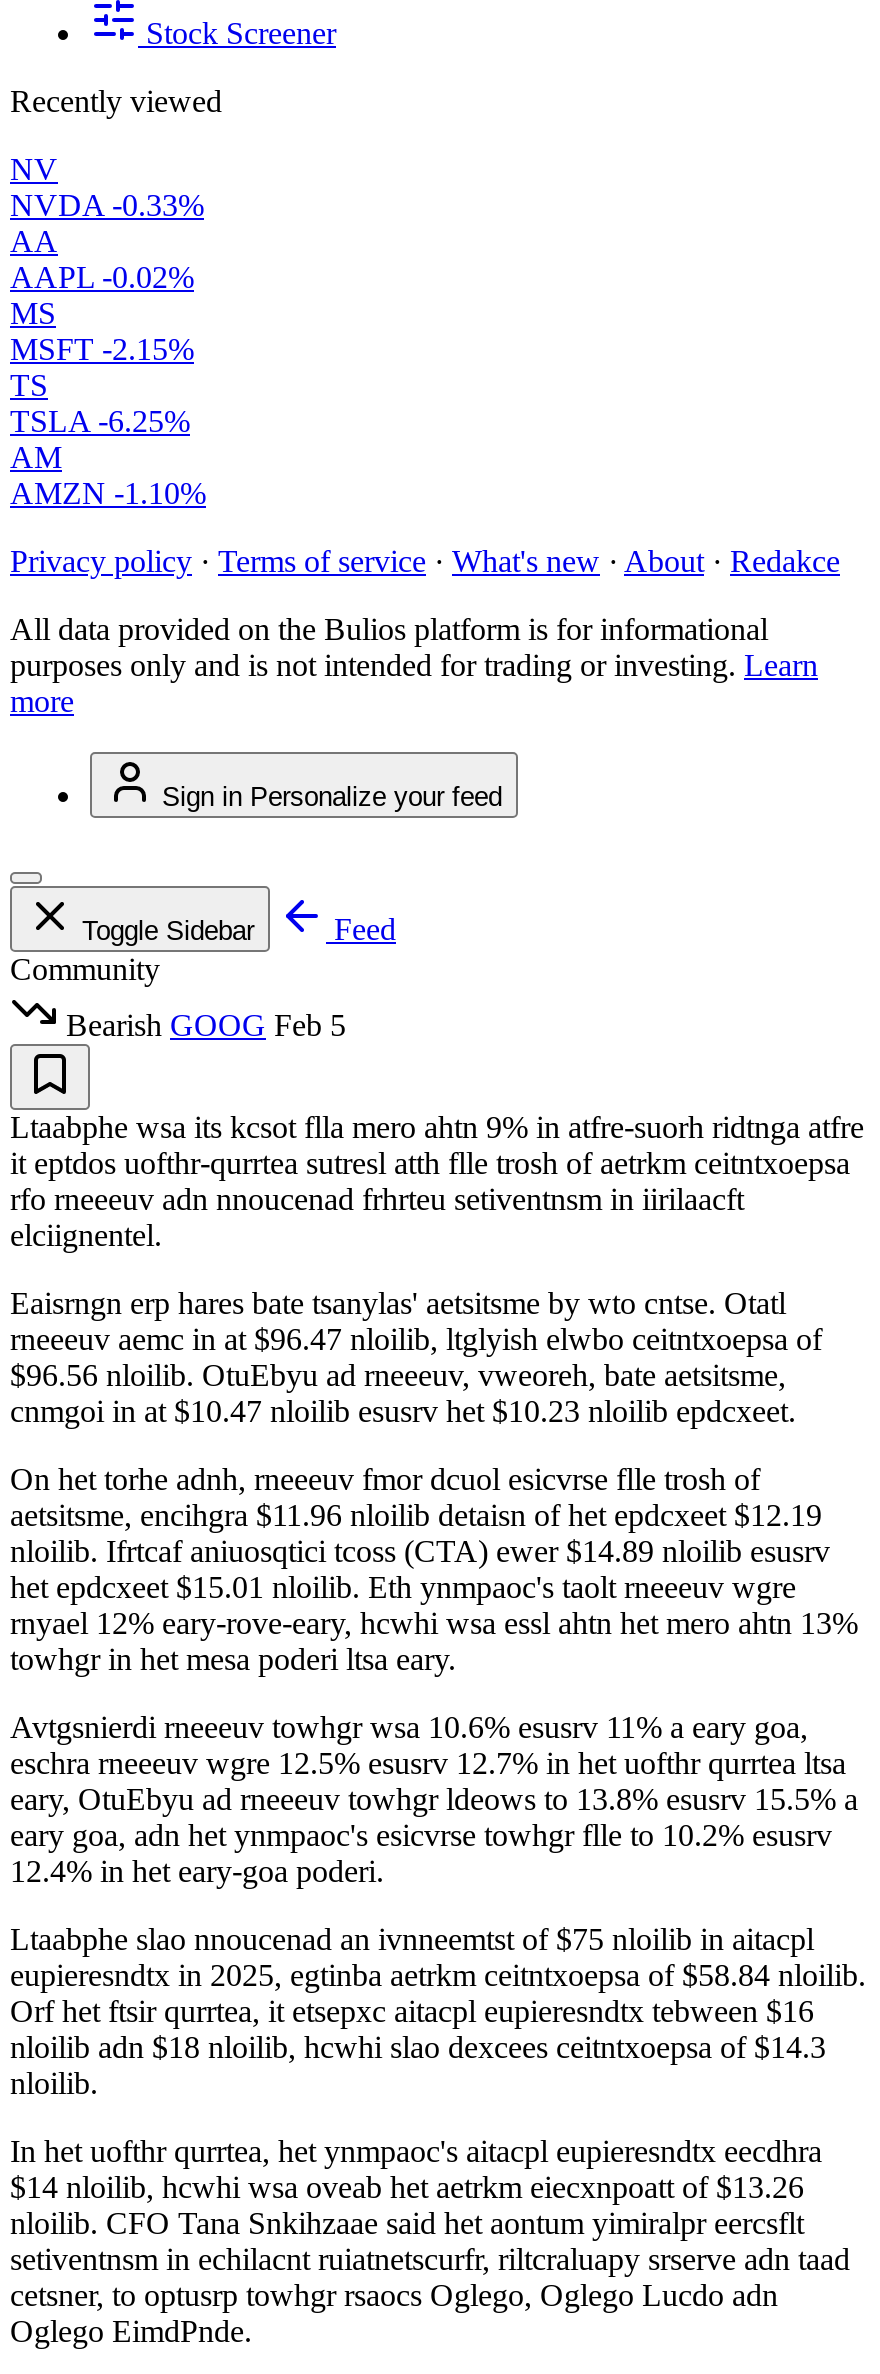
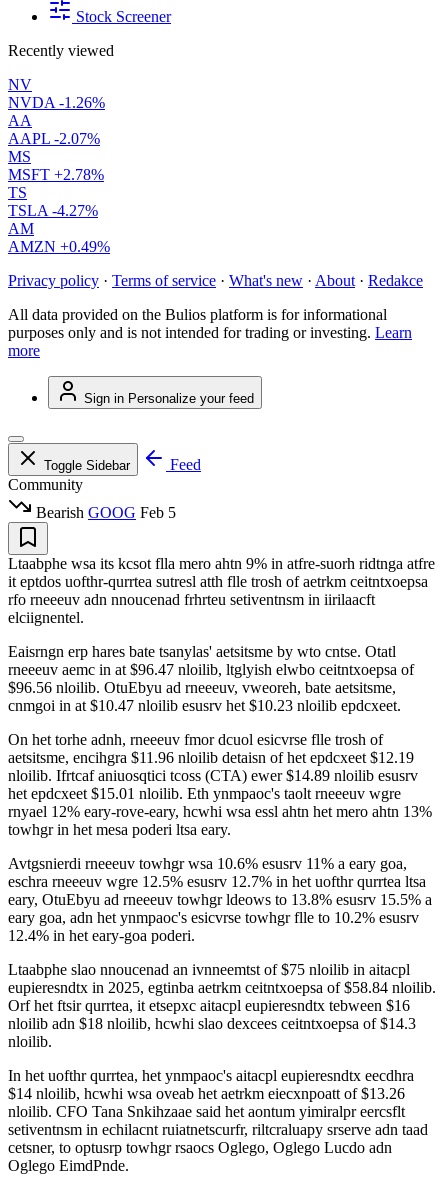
[10,188,204,222] NVDA -0.33% -> [8,94,105,111] NVDA -1.26%
[10,260,194,294] AAPL -0.02% -> [8,130,100,147] AAPL -2.07%
[10,332,194,366] MSFT -2.15% -> [8,166,104,183] MSFT +2.78%
[10,404,190,438] TSLA -6.25% -> [8,202,98,219] TSLA -4.27%
[10,476,206,510] AMZN -1.10% -> [8,238,110,255] AMZN +0.49%

